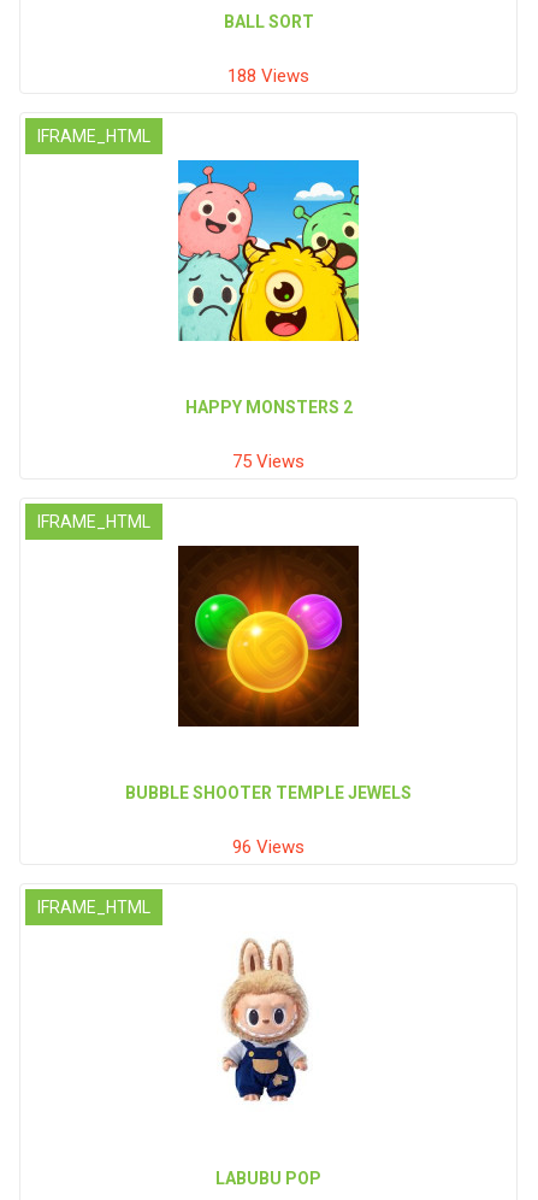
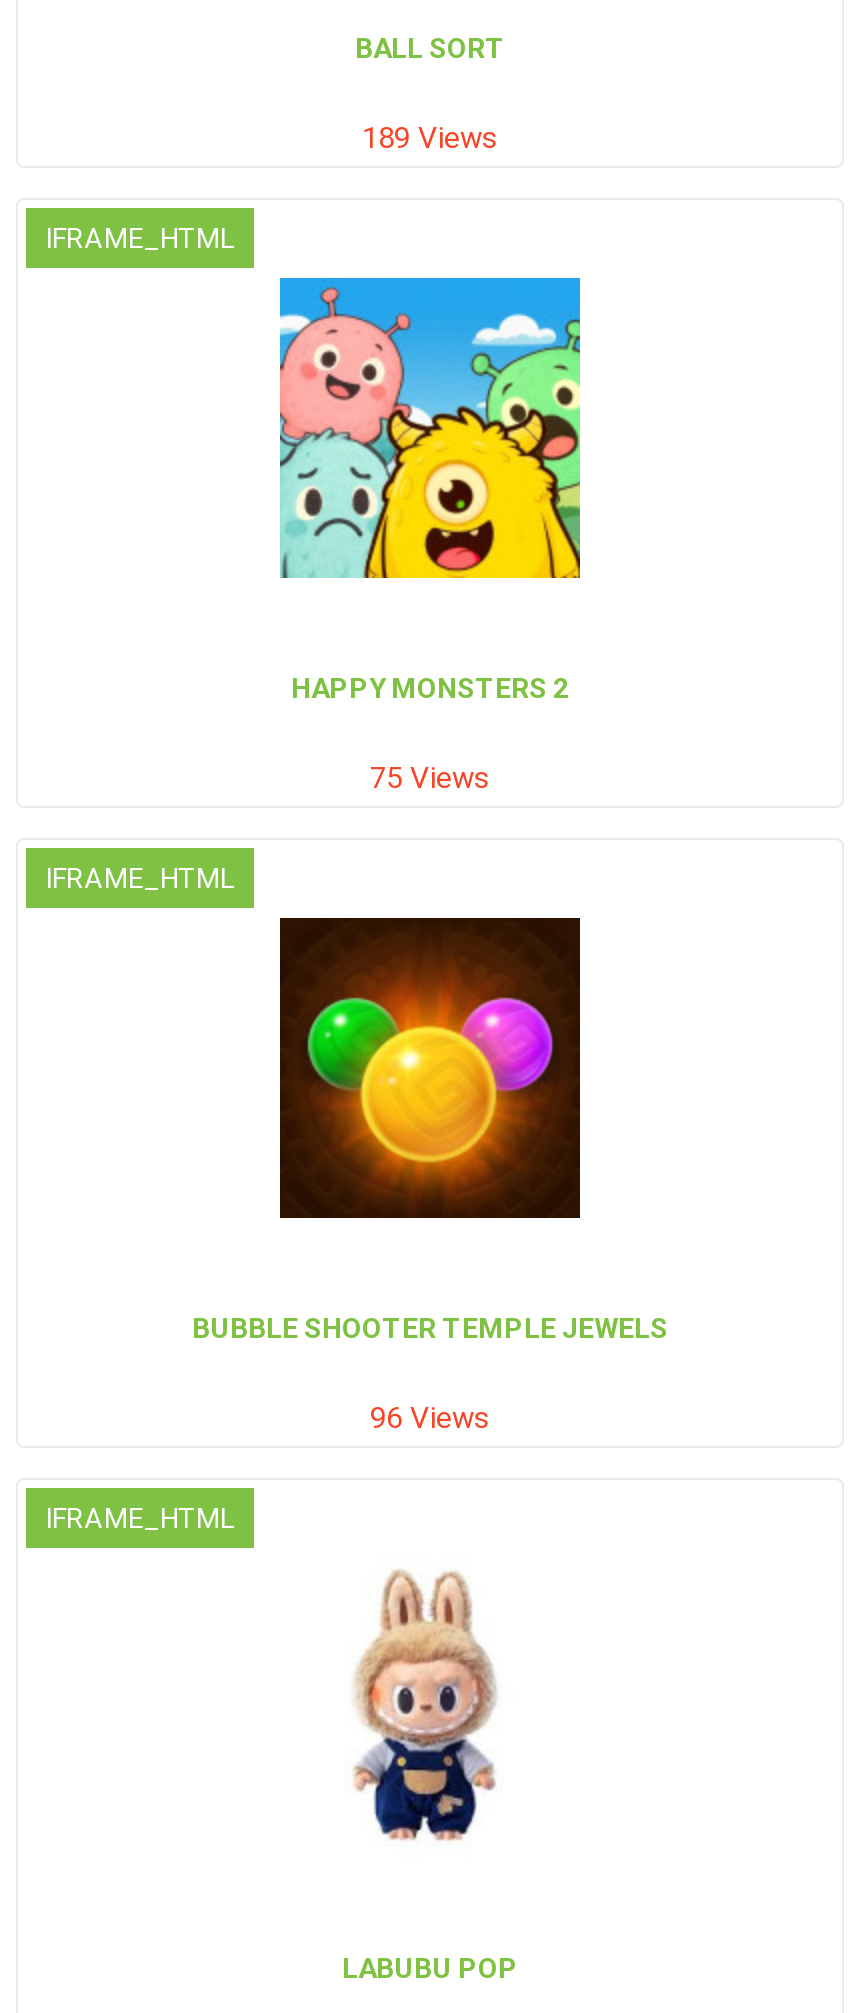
[227,65,309,87] 188 Views -> [362,120,498,156] 189 Views

